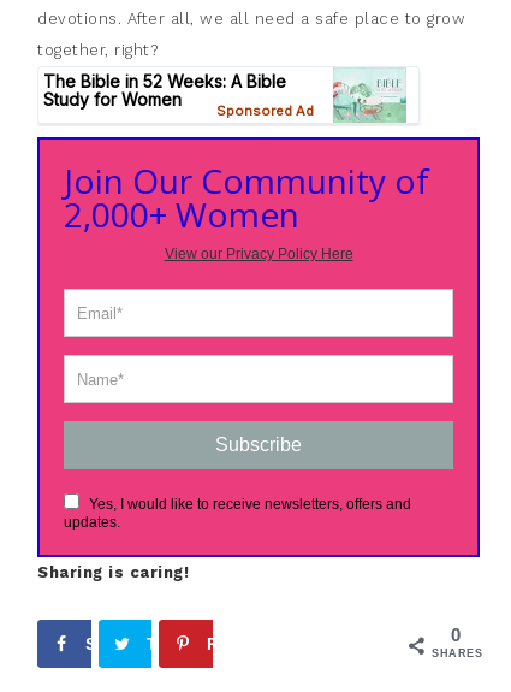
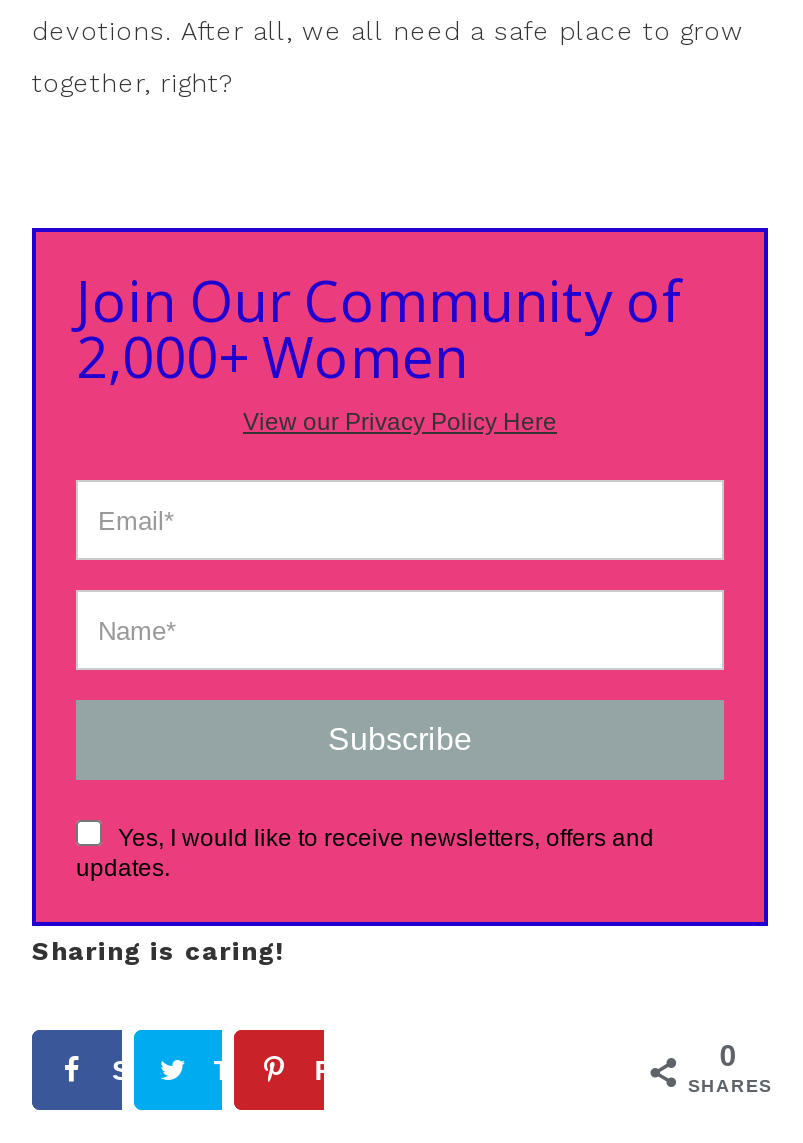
[43,72,315,119] [image] -> none
[332,66,408,124] [image] -> none

